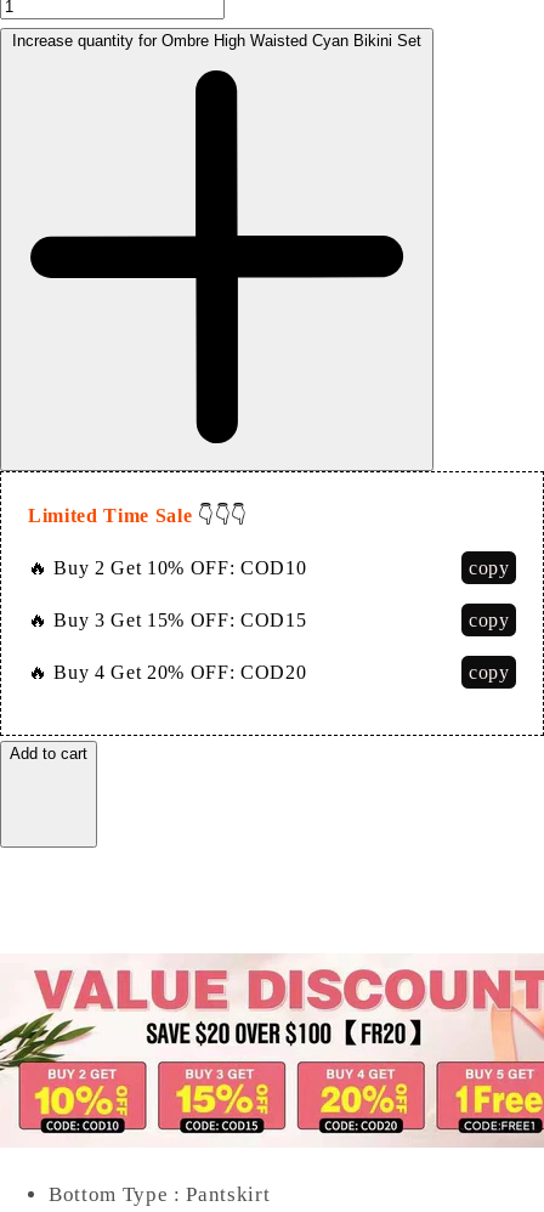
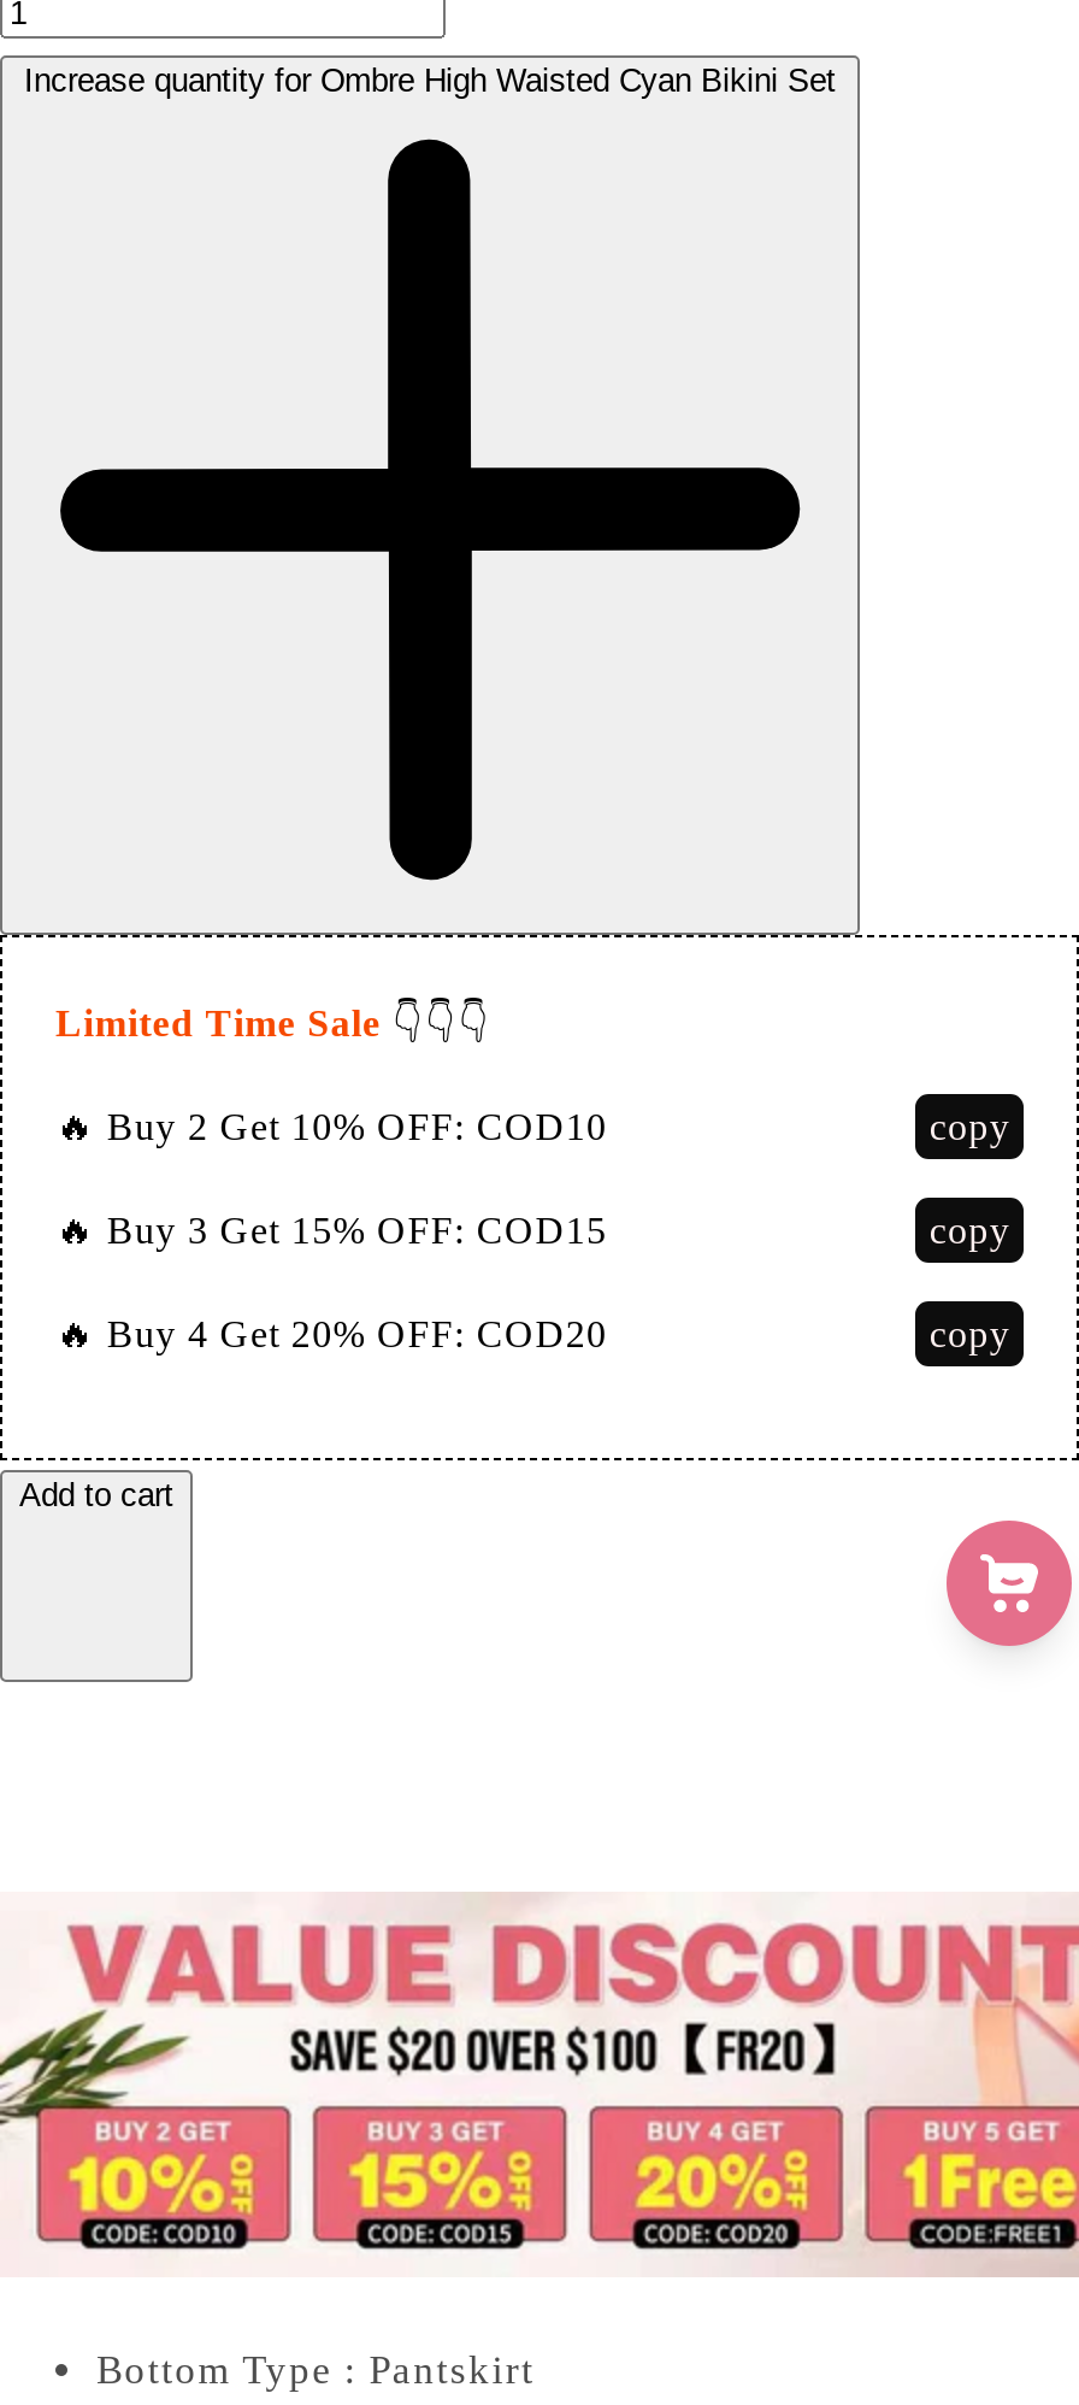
none -> [944,1518,1072,1648] [image]

